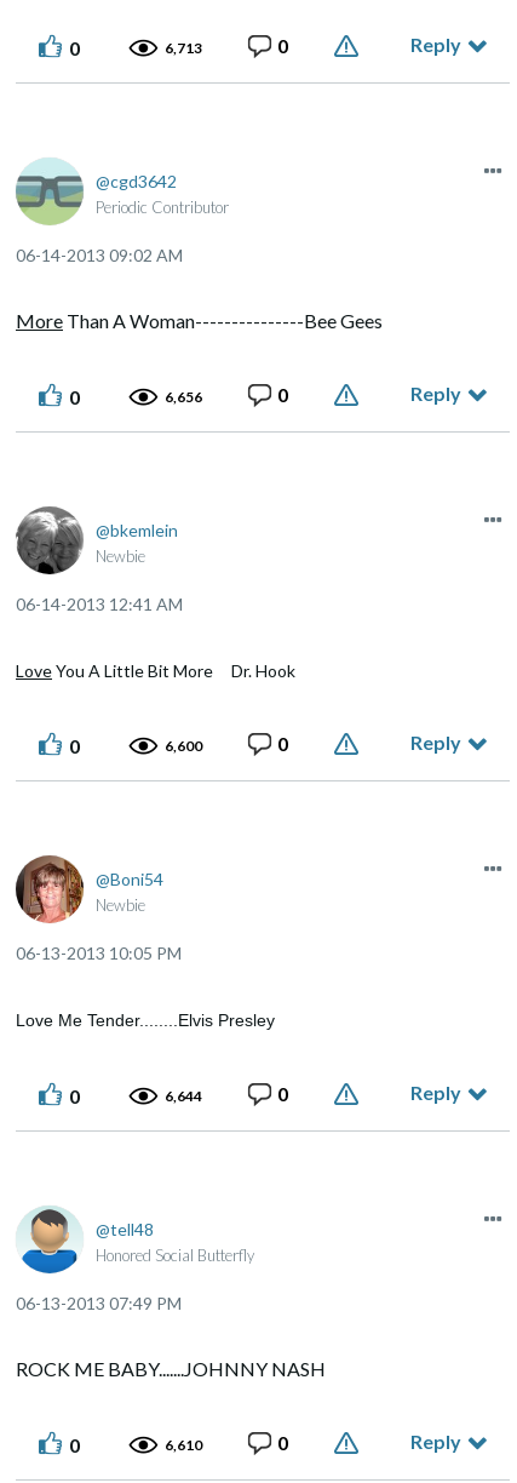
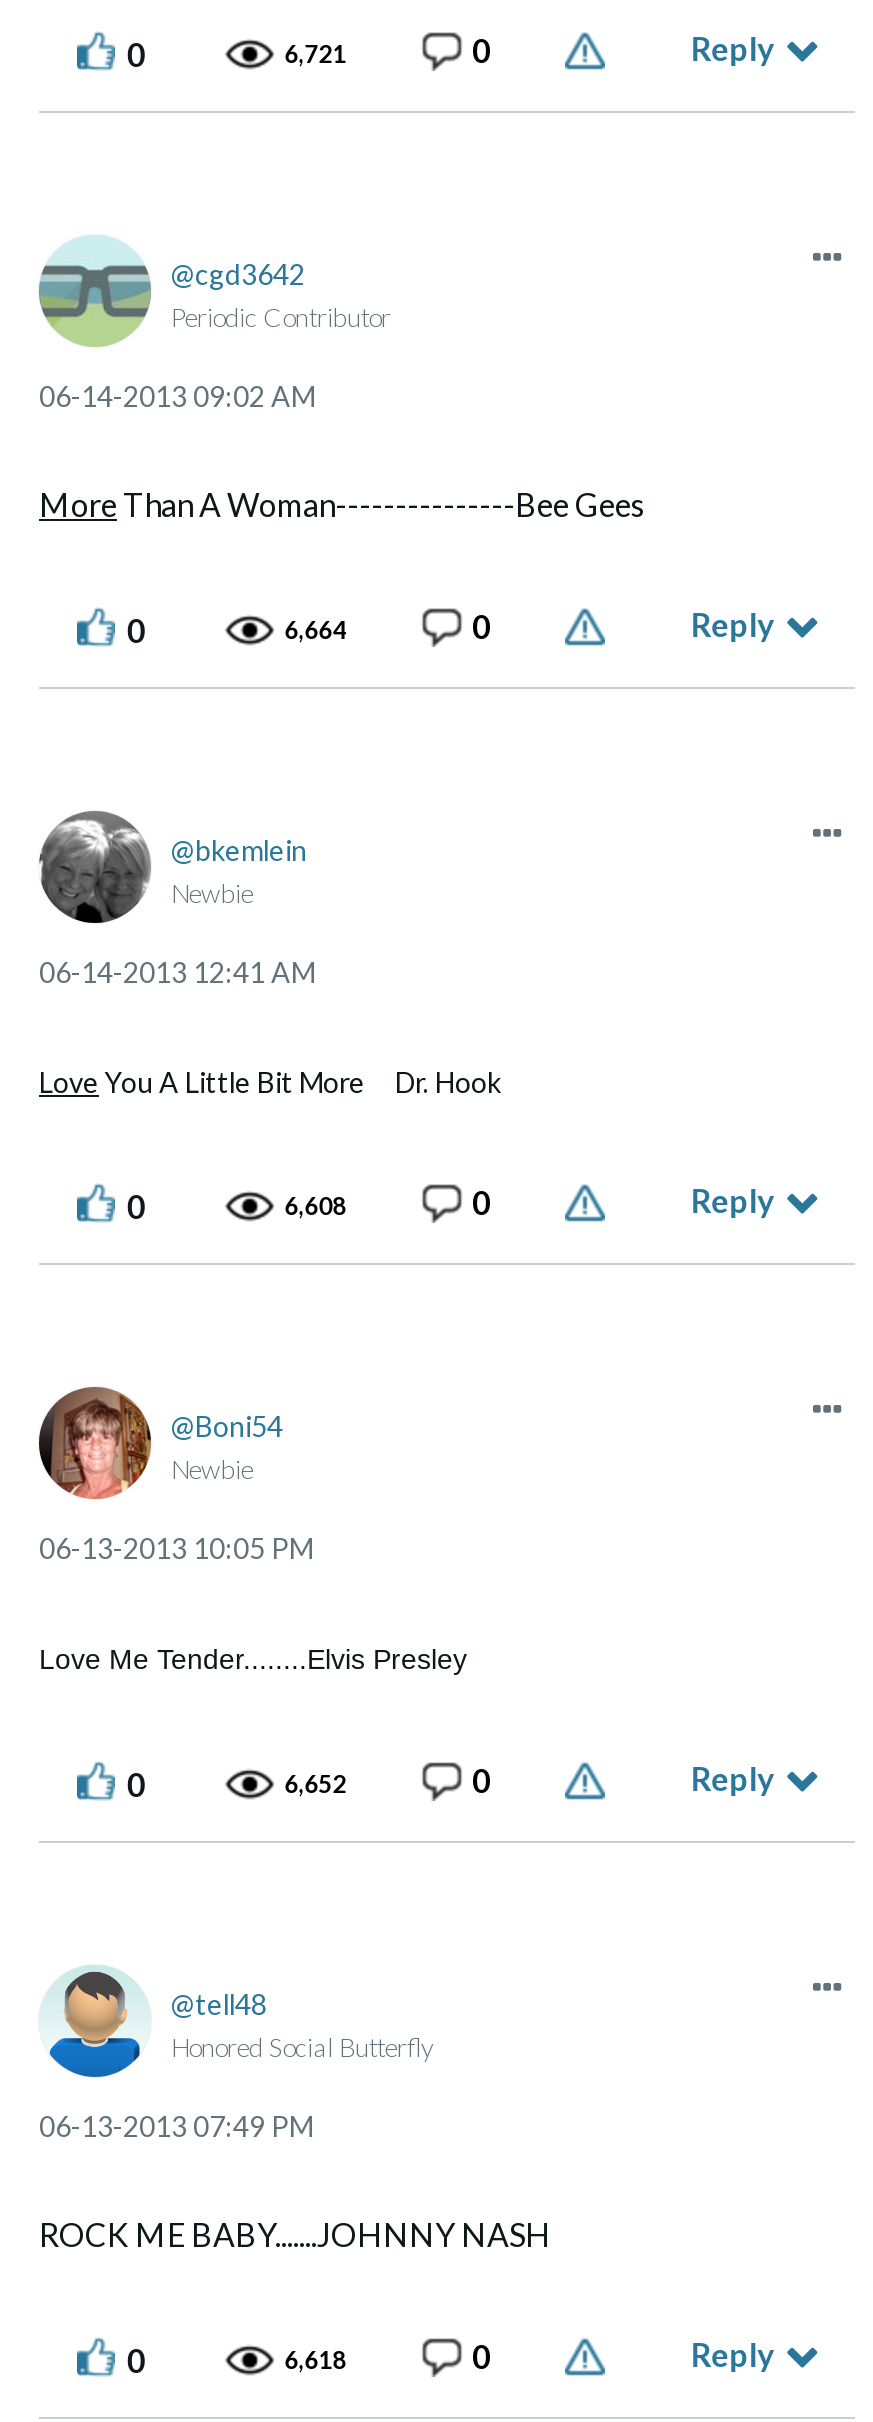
[164,38,202,57] 6,713 -> [284,38,346,68] 6,721
[164,387,202,406] 6,656 -> [284,614,346,644] 6,664
[164,736,202,754] 6,600 -> [284,1190,346,1220] 6,608
[164,1086,202,1105] 6,644 -> [284,1768,346,1798] 6,652
[164,1435,202,1454] 6,610 -> [284,2344,346,2374] 6,618

